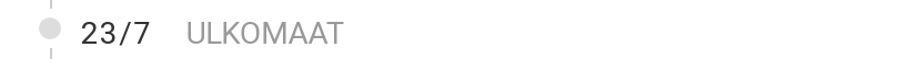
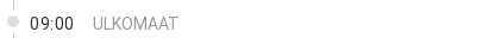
[81,15,348,50] 23/7 ULKOMAAT -> [30,14,179,33] 09:00 ULKOMAAT

